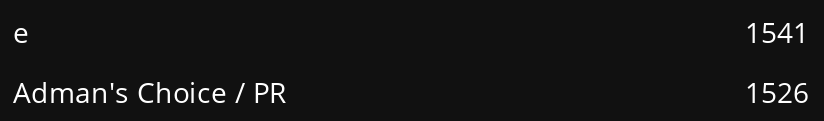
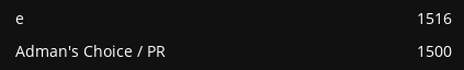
[745,13,809,51] 1541 -> [417,8,452,29] 1516
[745,73,809,111] 1526 -> [417,41,452,61] 1500

